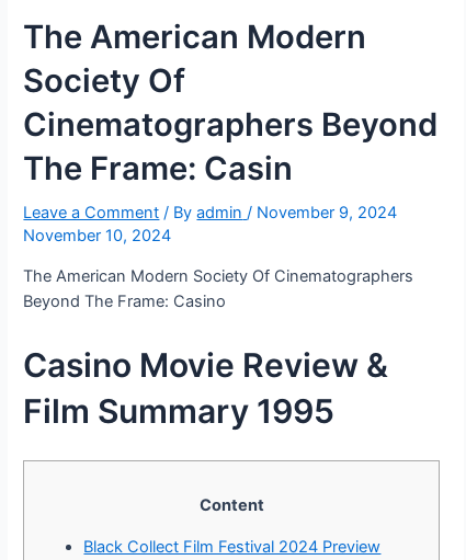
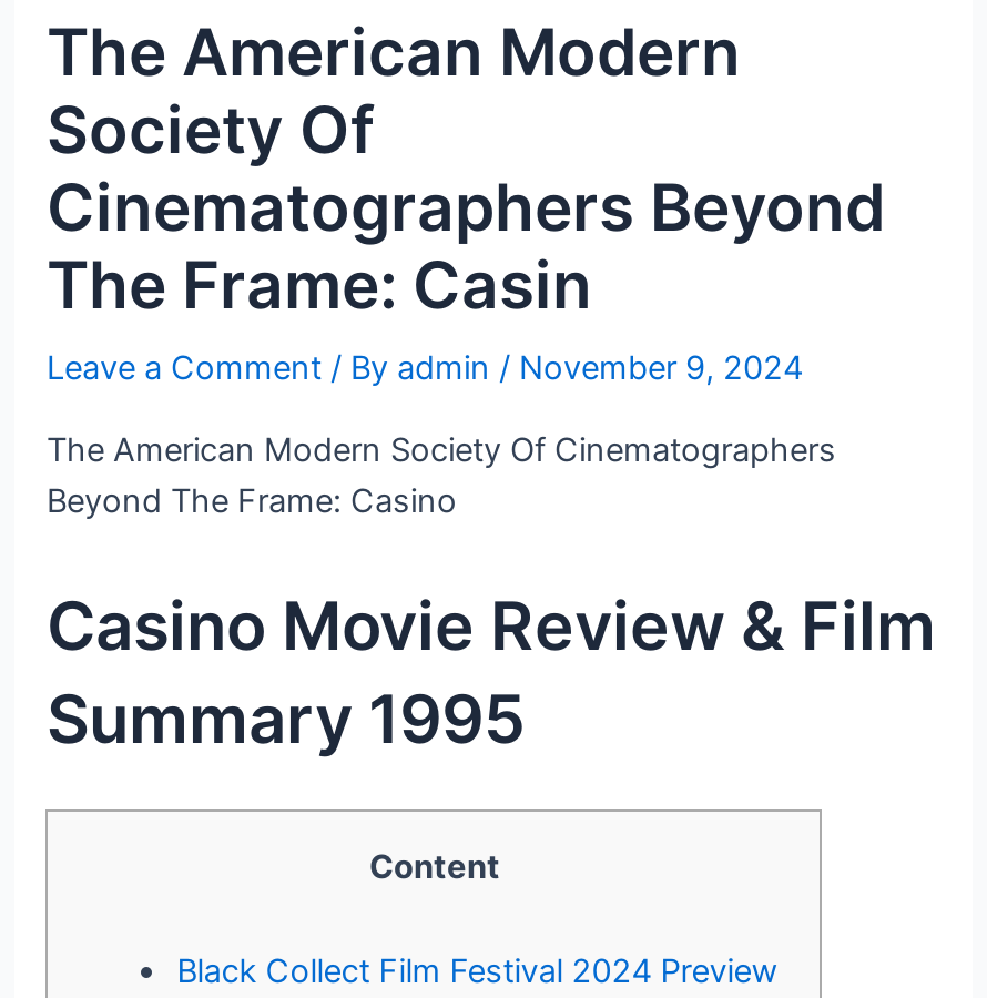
[24,226,172,245] November 10, 2024 -> none

